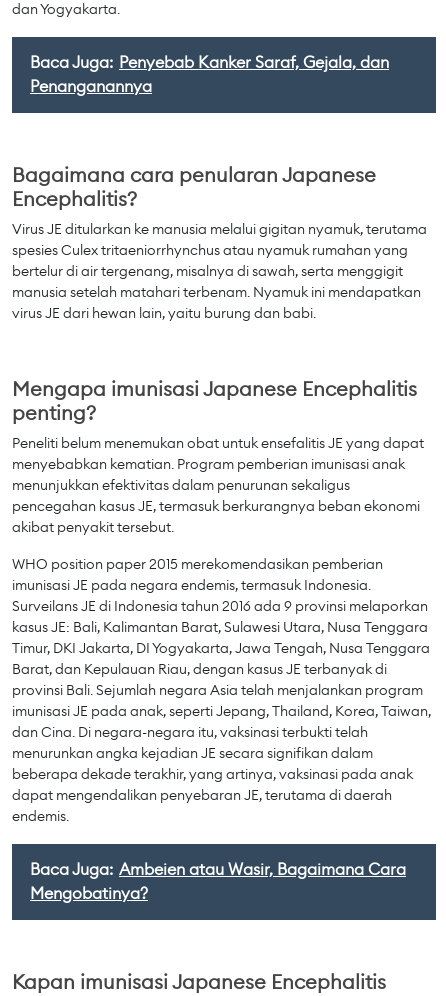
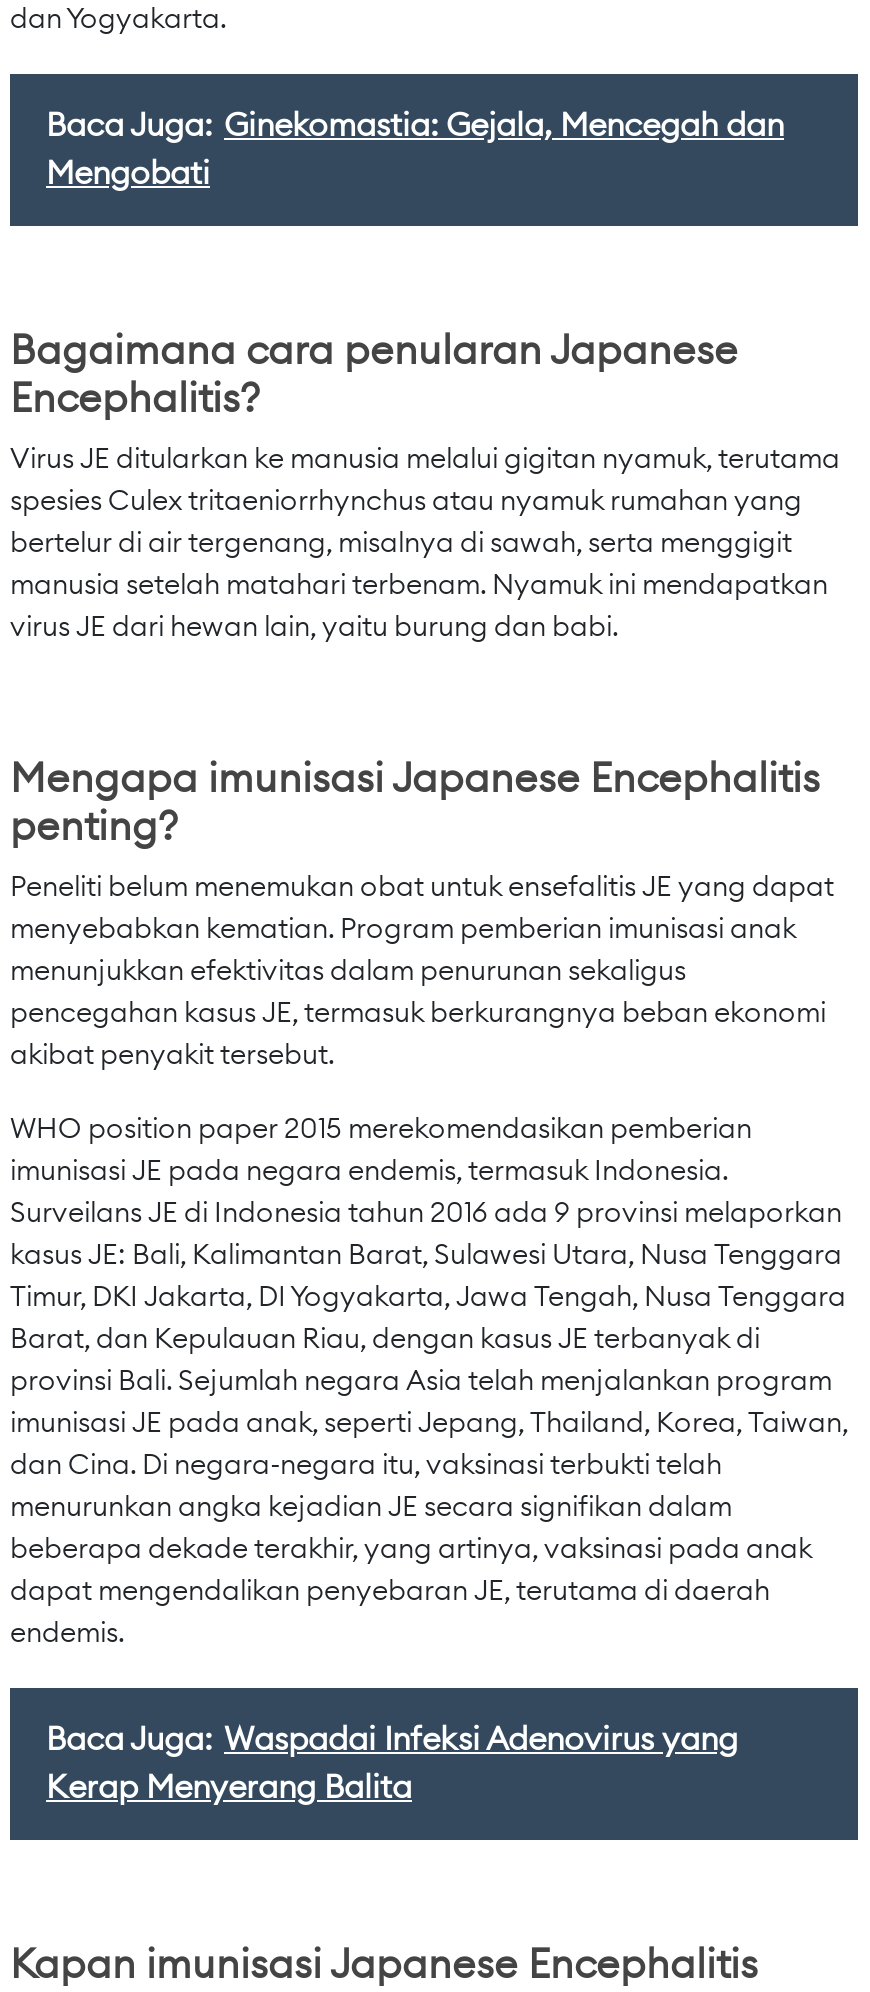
[30,55,389,71] Baca Juga: Penyebab Kanker Saraf, Gejala, dan -> [46,111,784,143] Baca Juga: Ginekomastia: Gejala, Mencegah dan
[30,79,152,95] Penanganannya -> [46,159,210,191] Mengobati
[30,862,406,878] Baca Juga: Ambeien atau Wasir, Bagaimana Cara -> [46,1725,738,1757] Baca Juga: Waspadai Infeksi Adenovirus yang
[30,886,148,902] Mengobatinya? -> [46,1773,412,1805] Kerap Menyerang Balita

